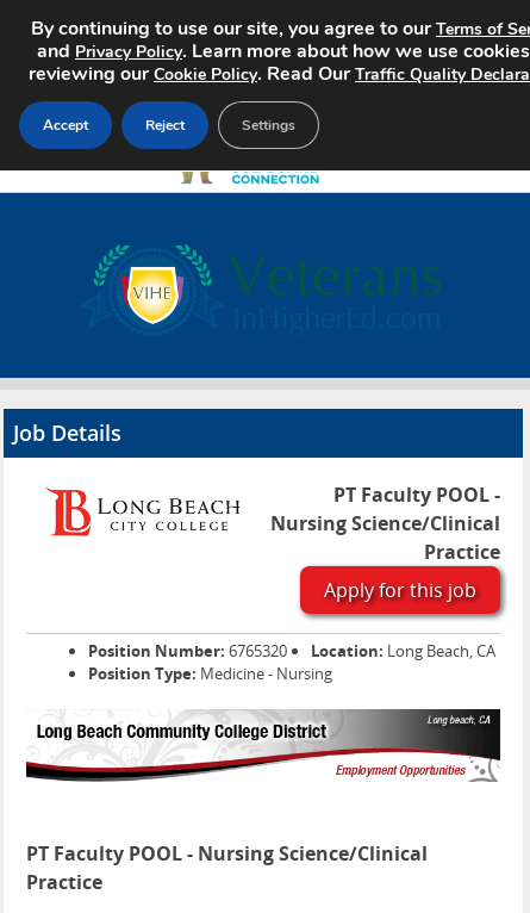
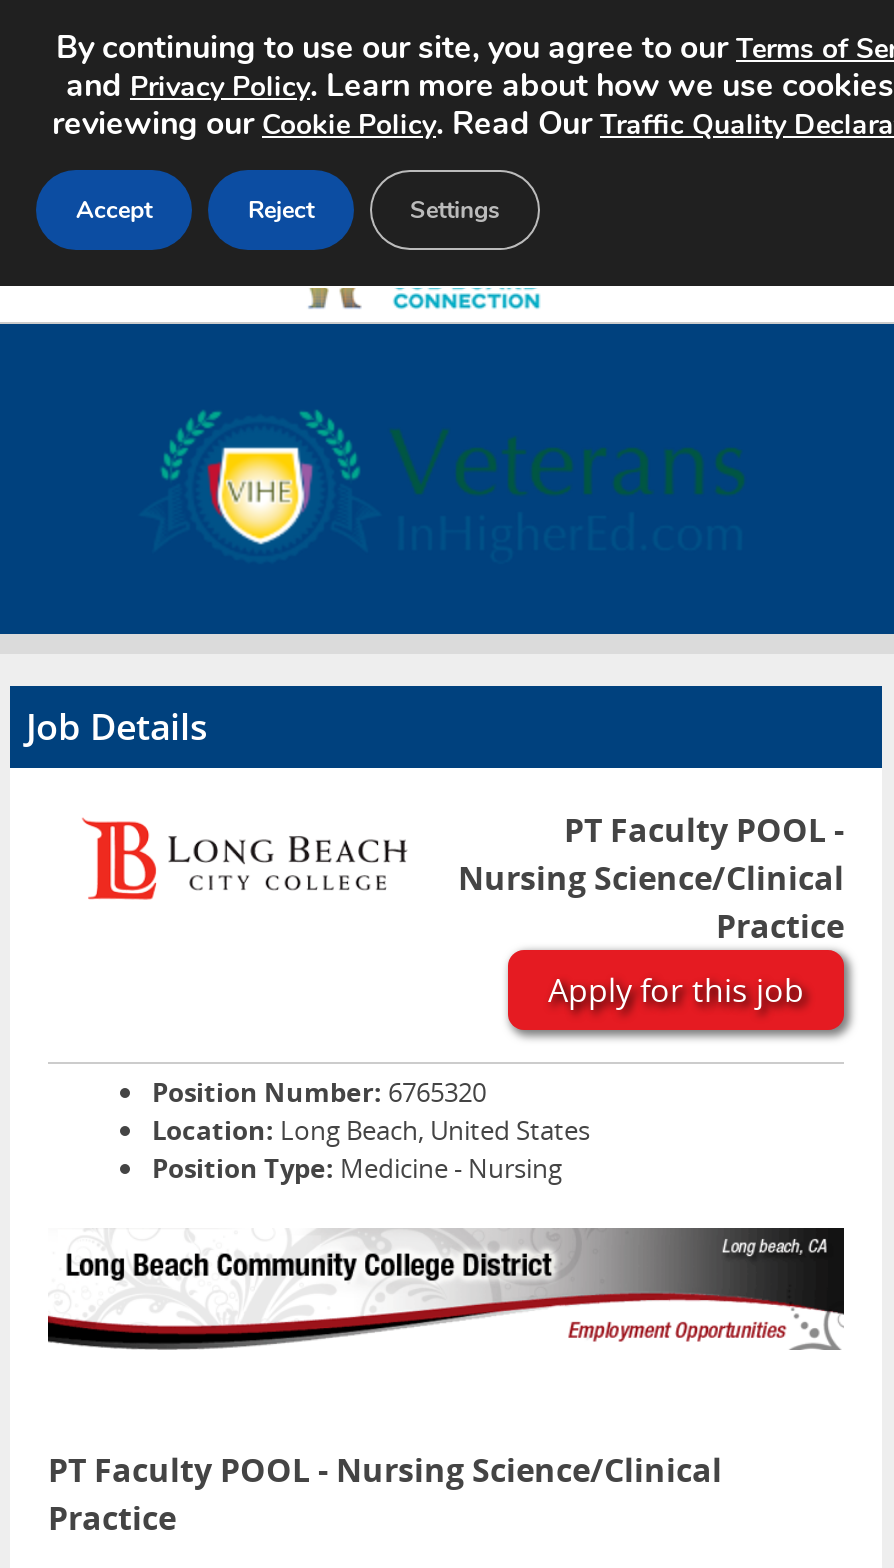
[311,640,495,662] Location: Long Beach, CA -> [152,1112,590,1148] Location: Long Beach, United States

